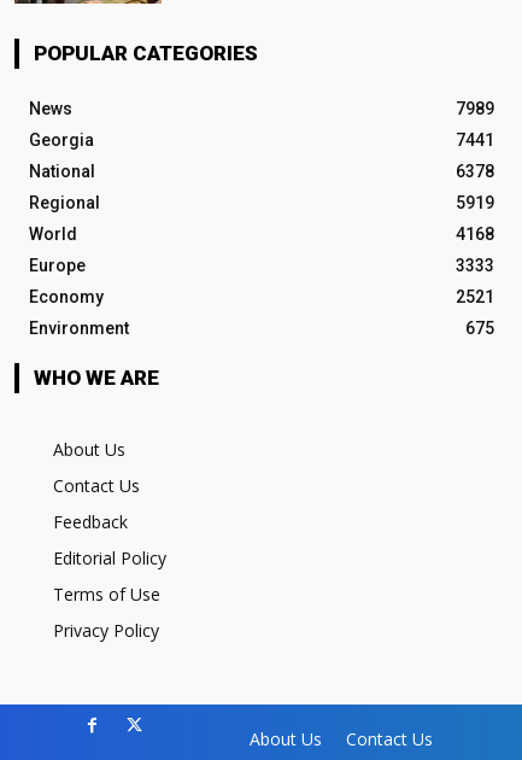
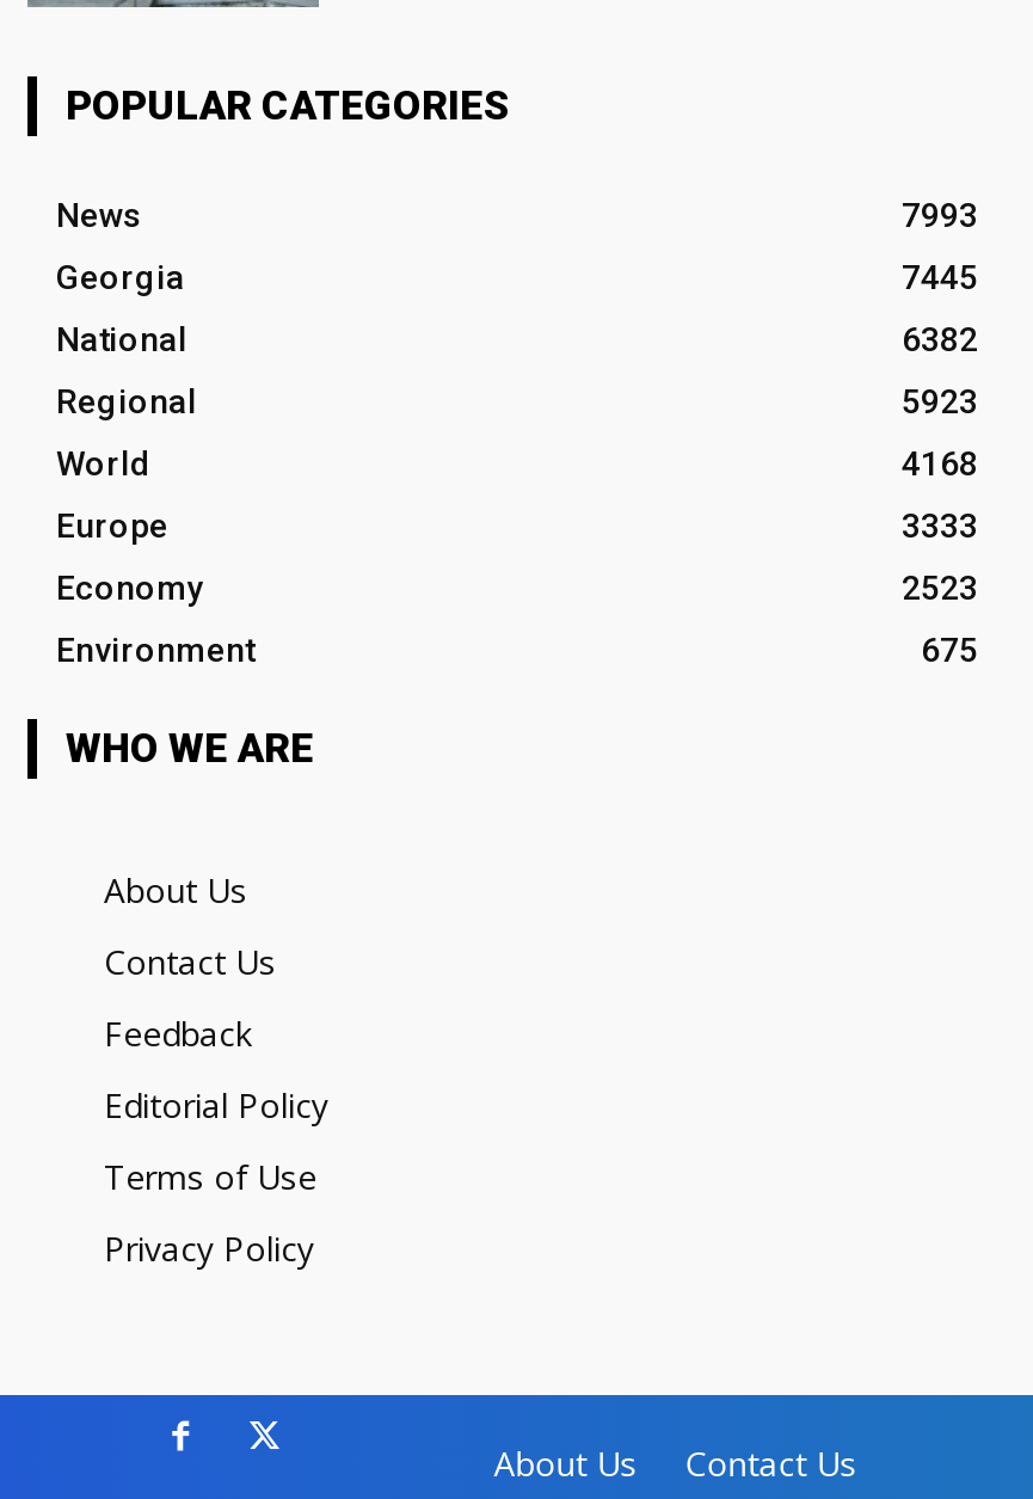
[456,98,494,118] 7989 -> [902,195,978,233] 7993
[456,130,494,149] 7441 -> [902,257,978,295] 7445
[456,161,494,180] 6378 -> [902,319,978,357] 6382
[456,193,494,212] 5919 -> [902,381,978,419] 5923
[456,287,494,306] 2521 -> [902,568,978,606] 2523

